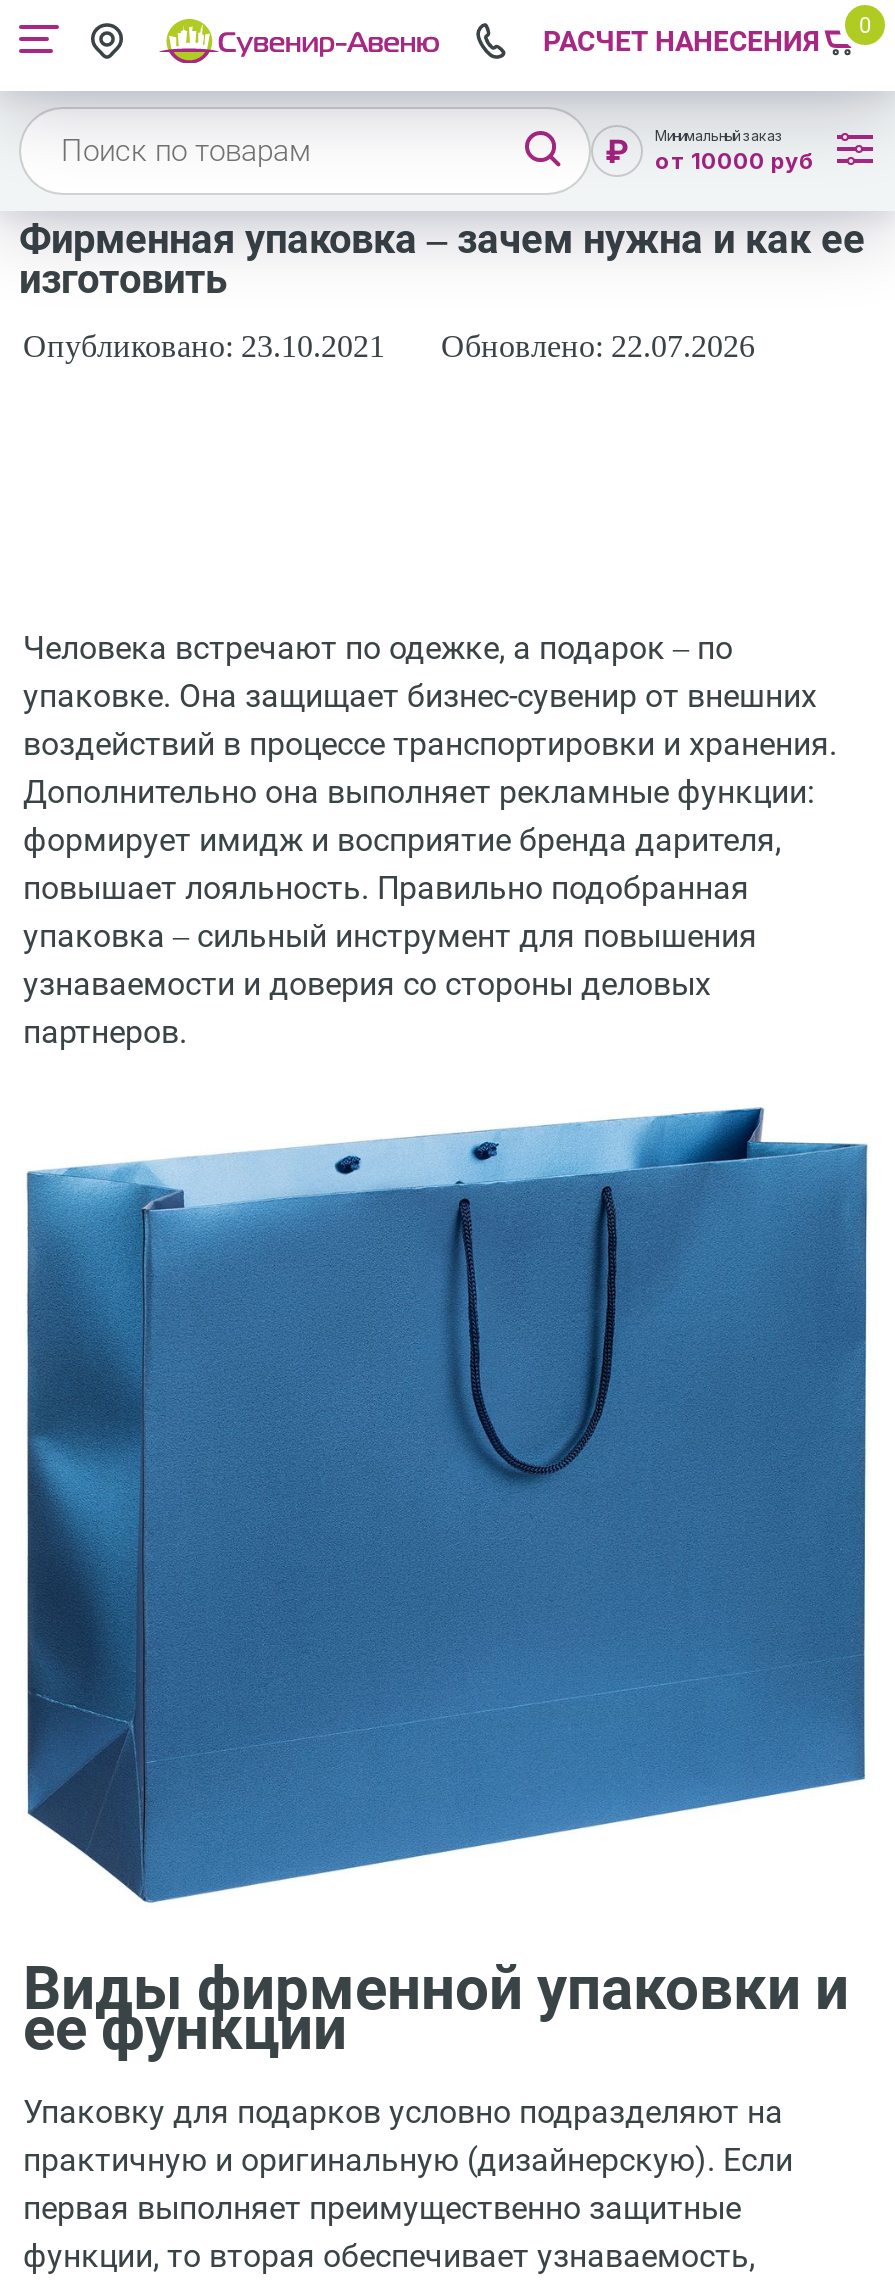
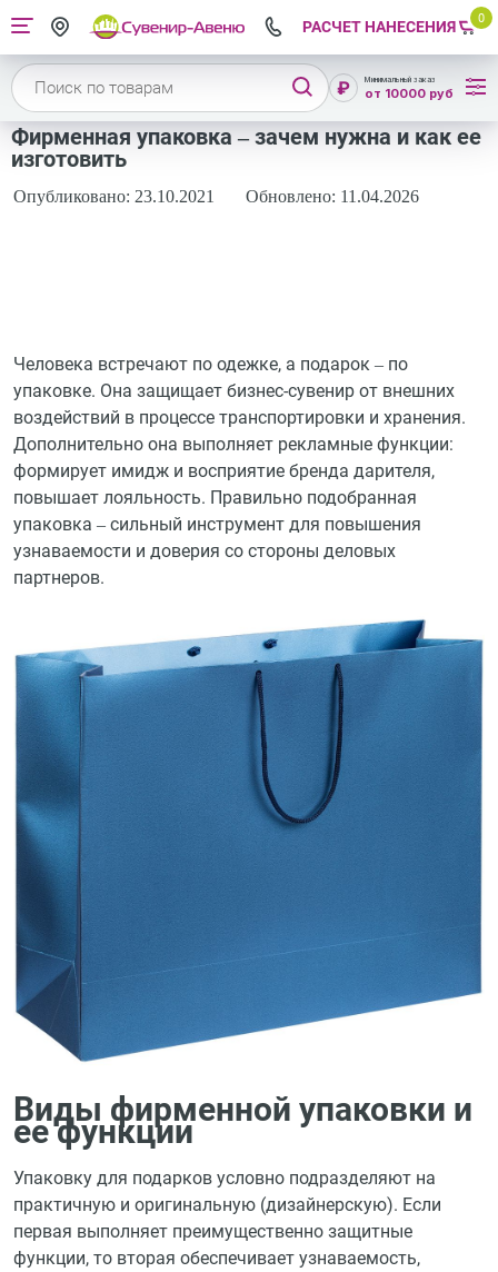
[23,329,755,363] Опубликовано: 23.10.2021 Обновлено: 22.07.2026 -> [13,187,419,206] Опубликовано: 23.10.2021 Обновлено: 11.04.2026

